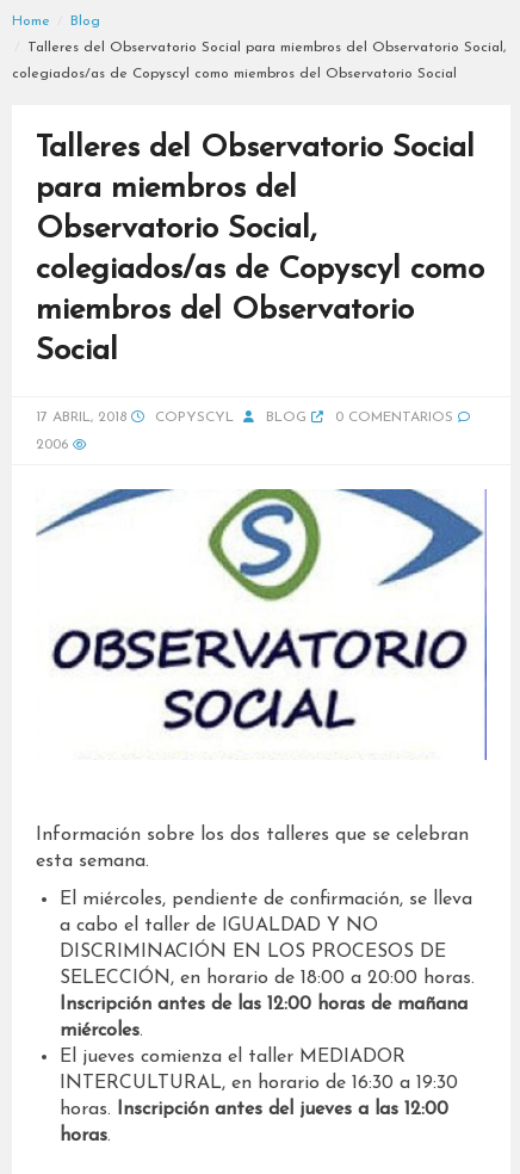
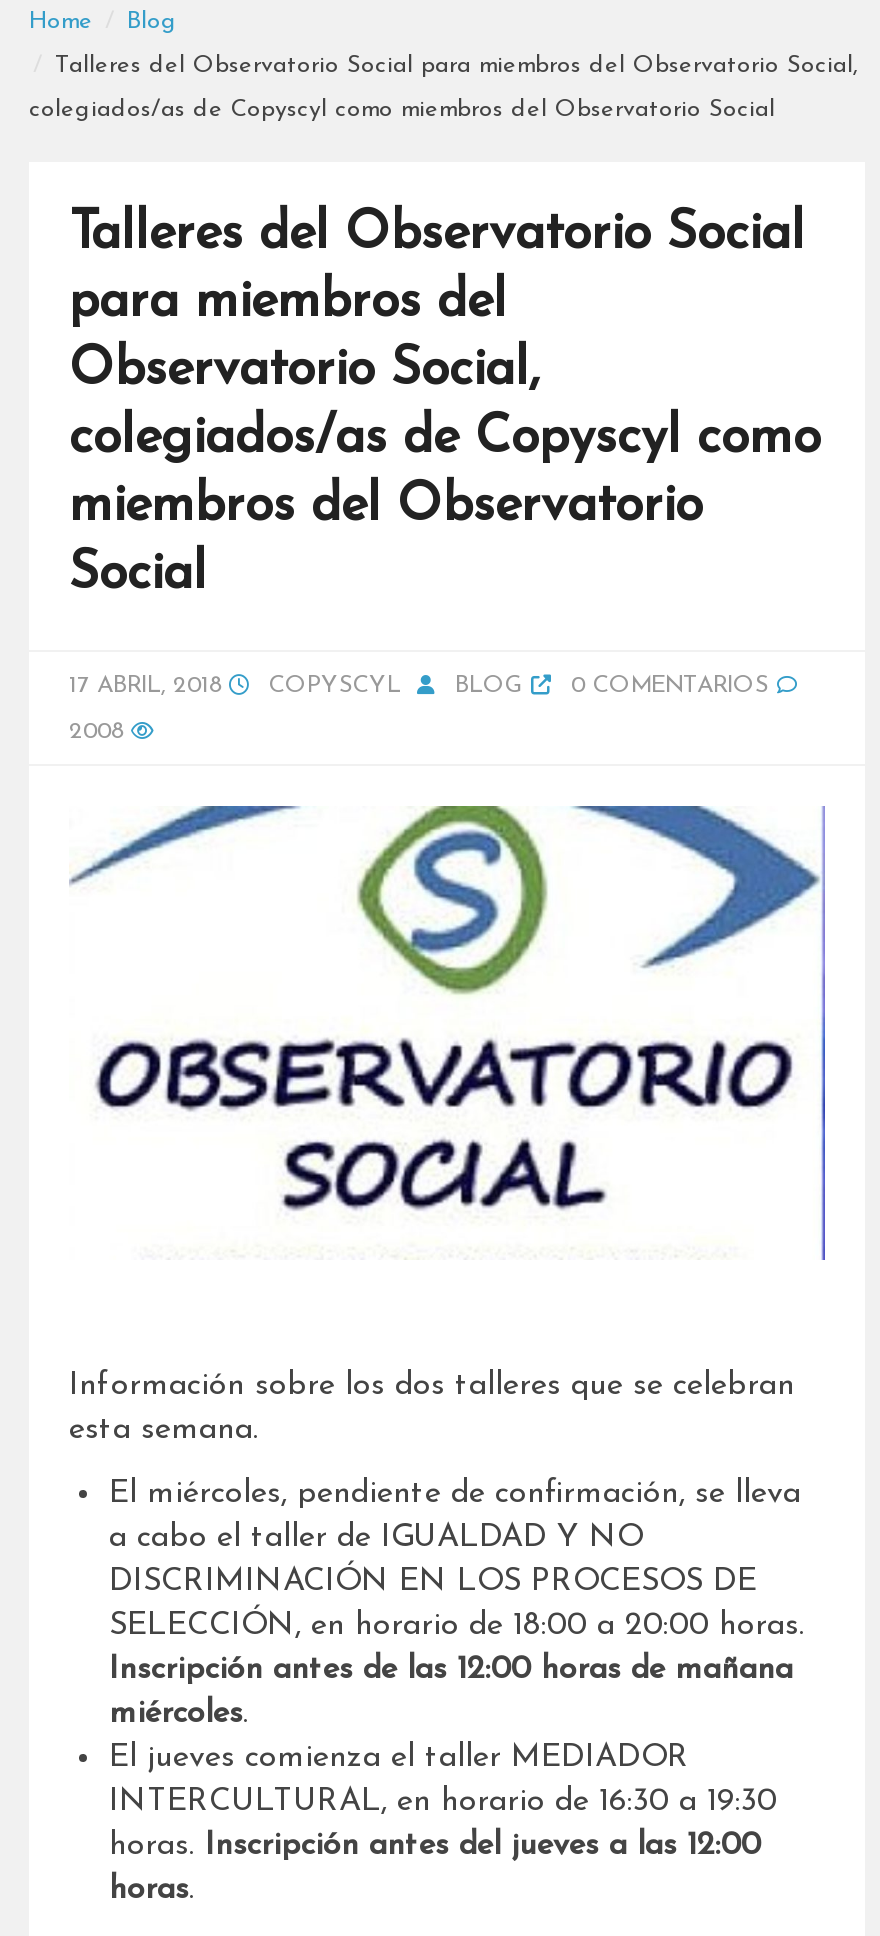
[36,438,68,452] 2006 -> [69,720,123,744] 2008

